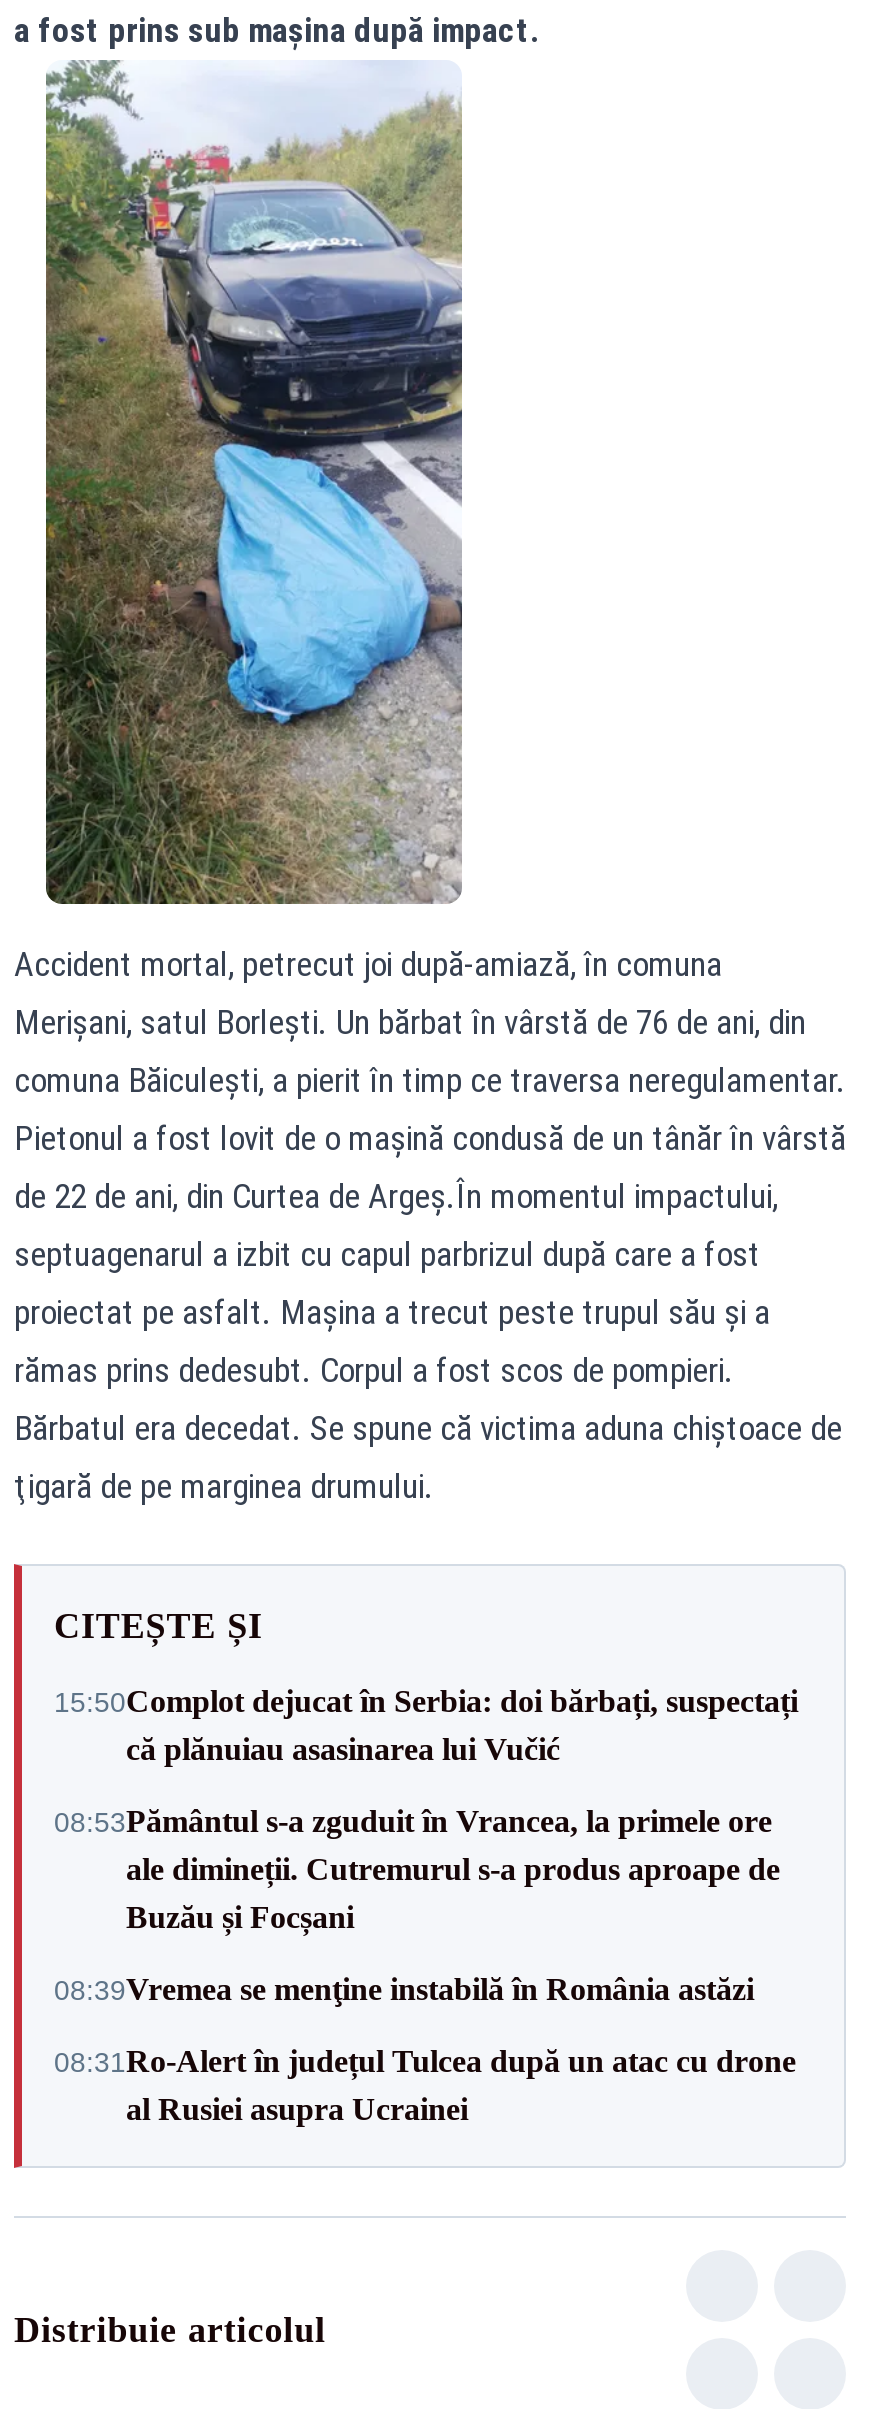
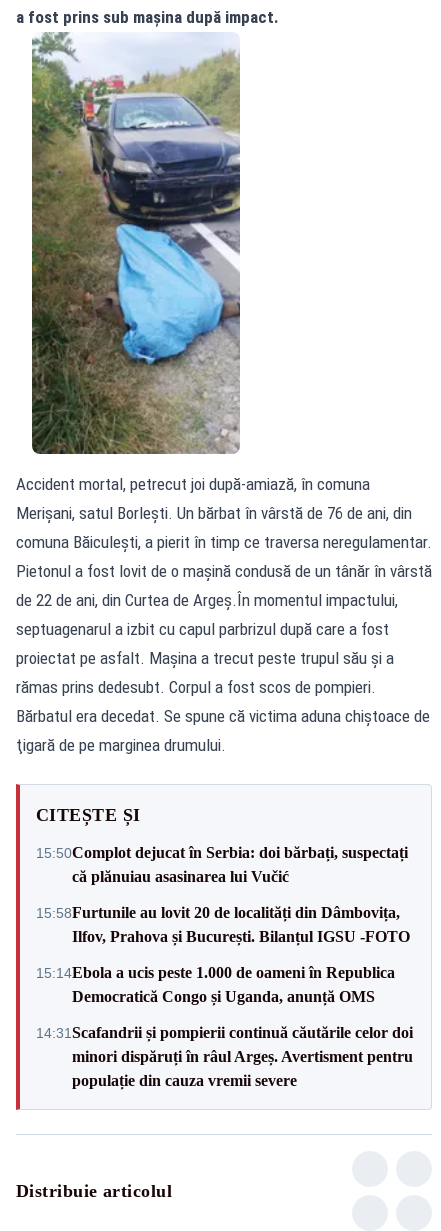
[54,1803,780,1933] 08:53Pământul s-a zguduit în Vrancea, la primele ore | ale dimineții. Cutremurul s-a produs aproape de | Buzău și Focșani -> [36,904,410,945] 15:58Furtunile au lovit 20 de localități din Dâmbovița, | Ilfov, Prahova și București. Bilanțul IGSU -FOTO
[54,1971,754,2005] 08:39Vremea se menţine instabilă în România astăzi -> [36,964,395,1005] 15:14Ebola a ucis peste 1.000 de oameni în Republica | Democratică Congo și Uganda, anunță OMS
[54,2043,796,2125] 08:31 Ro-Alert în județul Tulcea după un atac cu drone | al Rusiei asupra Ucrainei -> [36,1024,413,1089] 14:31Scafandrii și pompierii continuă căutările celor doi | minori dispăruți în râul Argeș. Avertisment pentru | populație din cauza vremii severe

